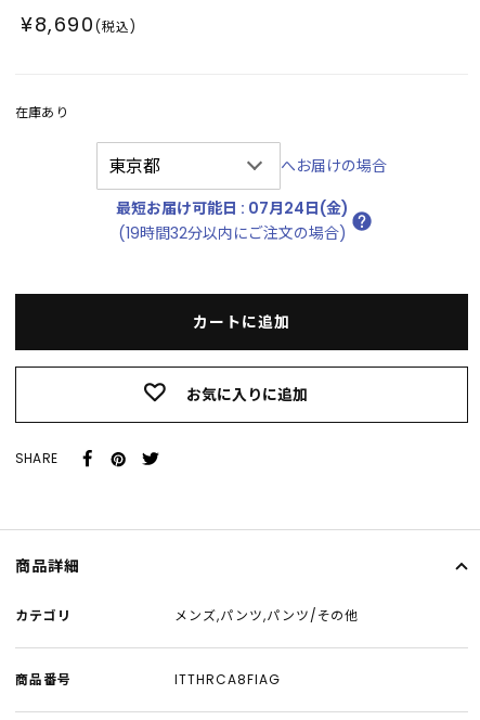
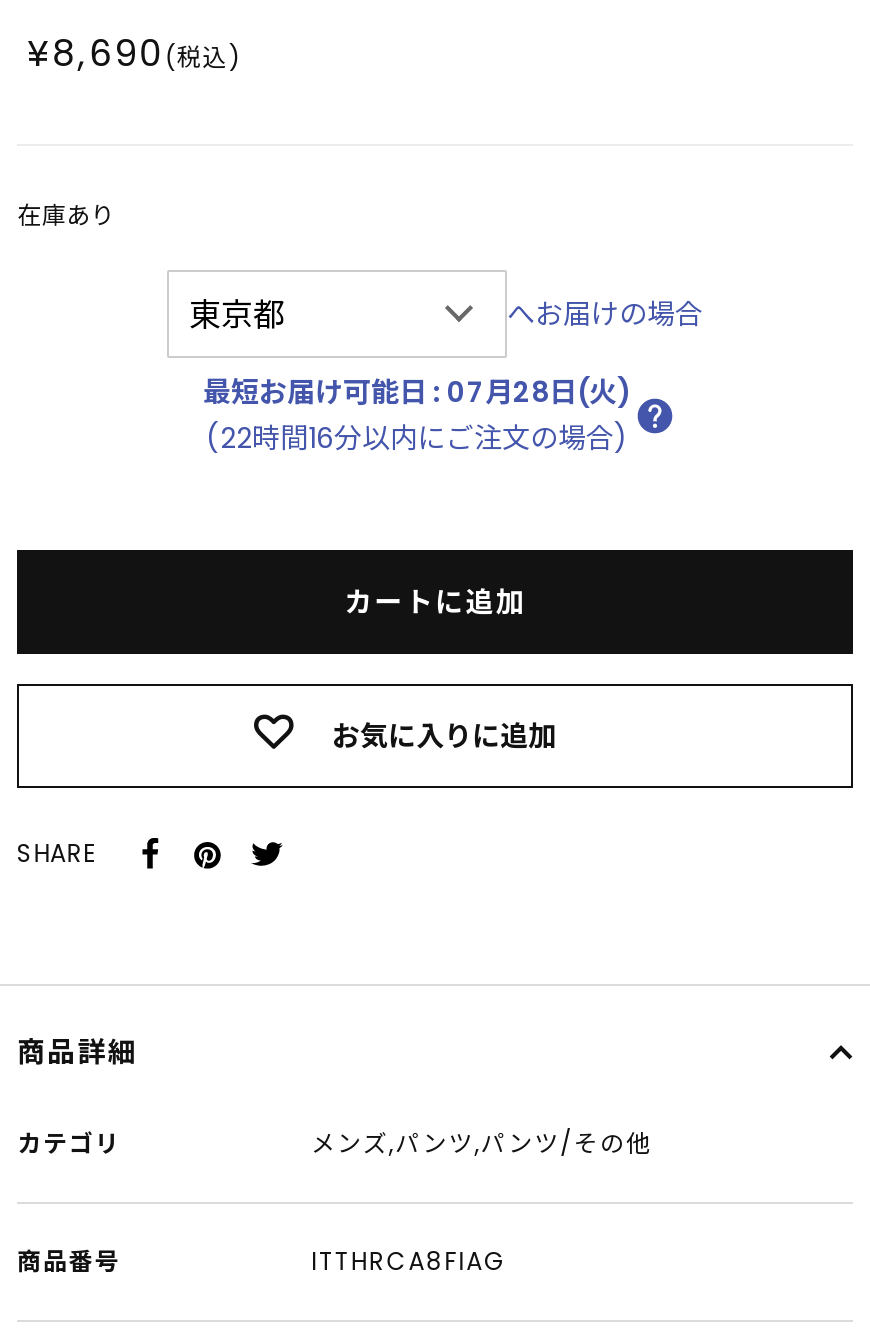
[115,197,348,219] 最短お届け可能日: 07月24日(金) -> [203,372,631,412] 最短お届け可能日: 07月28日(火)
[118,222,346,244] (19時間32分以内にご注文の場合) -> [206,418,628,458] (22時間16分以内にご注文の場合)

